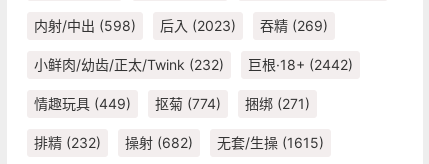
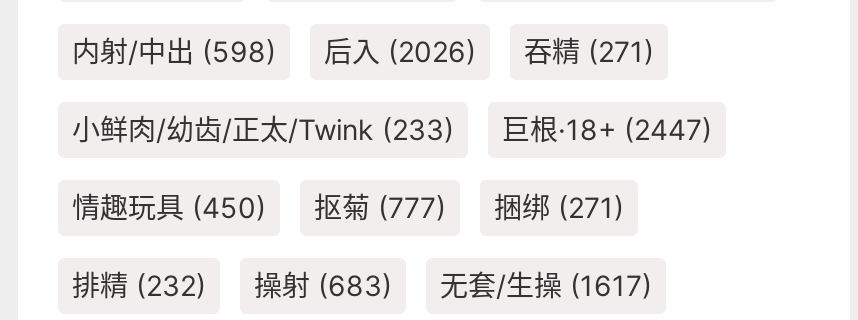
[160,17,236,34] 后入(2023) -> [324,35,476,69] 后入(2026)
[260,17,328,34] 吞精(269) -> [524,35,654,69] 吞精(271)
[34,56,224,73] 小鲜肉/幼齿/正太/Twink (232) -> [72,113,454,147] 小鲜肉/幼齿/正太/Twink (233)
[248,56,353,73] 巨根·18+ (2442) -> [502,113,712,147] 巨根·18+ (2447)
[34,95,131,112] 情趣玩具(449) -> [72,191,266,225] 情趣玩具(450)
[155,95,221,112] 抠菊(774) -> [314,191,446,225] 抠菊(777)
[125,134,193,151] 操射(682) -> [254,269,392,303] 操射(683)
[217,134,324,151] 无套/生操(1615) -> [440,269,652,303] 无套/生操(1617)

